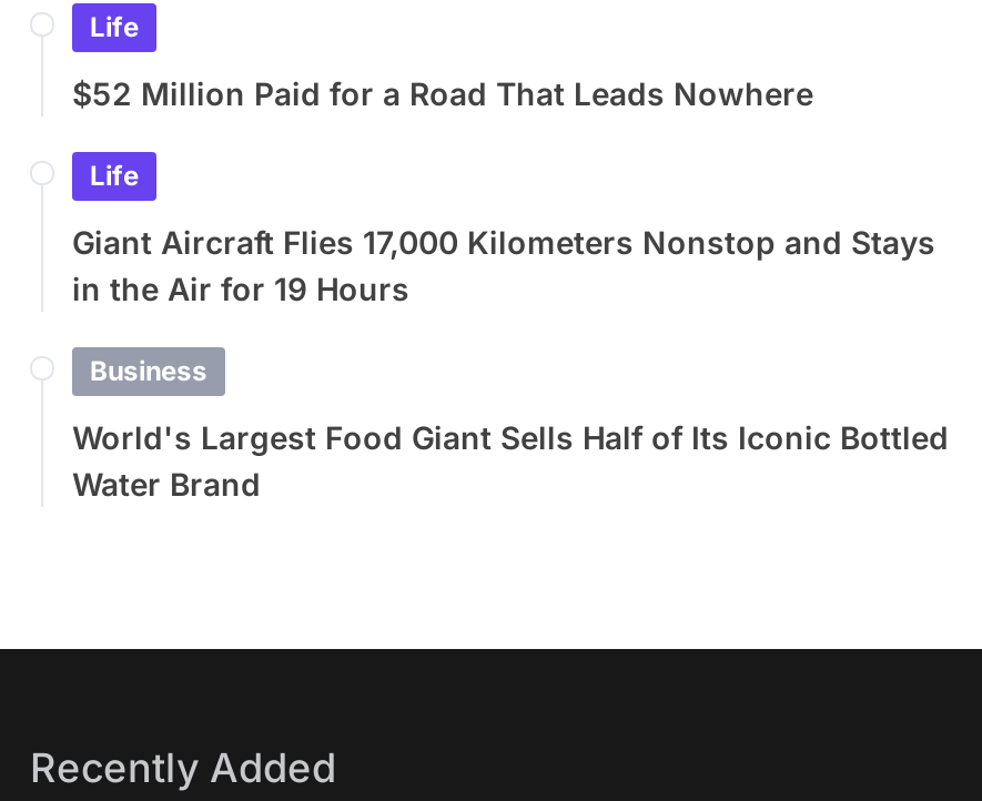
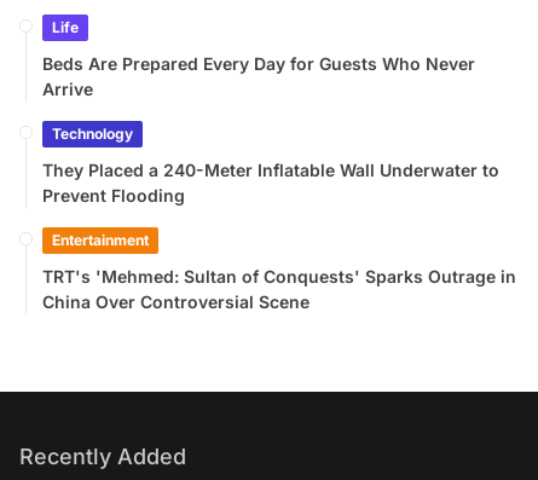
[72,75,813,112] $52 Million Paid for a Road That Leads Nowhere -> [42,53,475,99] Beds Are Prepared Every Day for Guests Who Never | Arrive
[90,159,139,192] Life -> [52,125,133,143] Technology
[72,223,935,308] Giant Aircraft Flies 17,000 Kilometers Nonstop and Stays | in the Air for 19 Hours -> [42,160,499,206] They Placed a 240-Meter Inflatable Wall Underwater to | Prevent Flooding
[90,354,207,388] Business -> [52,231,149,249] Entertainment
[72,419,949,503] World's Largest Food Giant Sells Half of Its Iconic Bottled | Water Brand -> [42,266,516,312] TRT's 'Mehmed: Sultan of Conquests' Sparks Outrage in | China Over Controversial Scene

